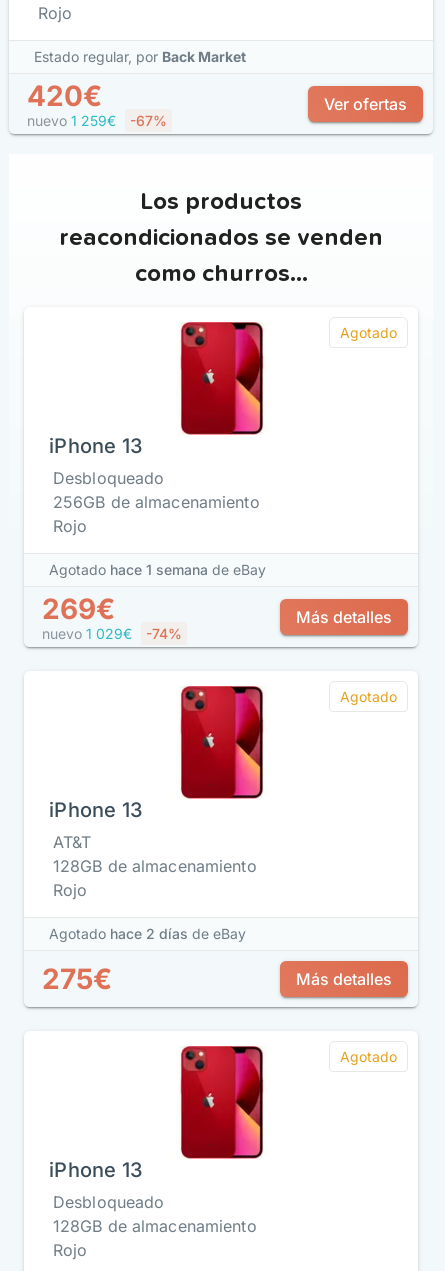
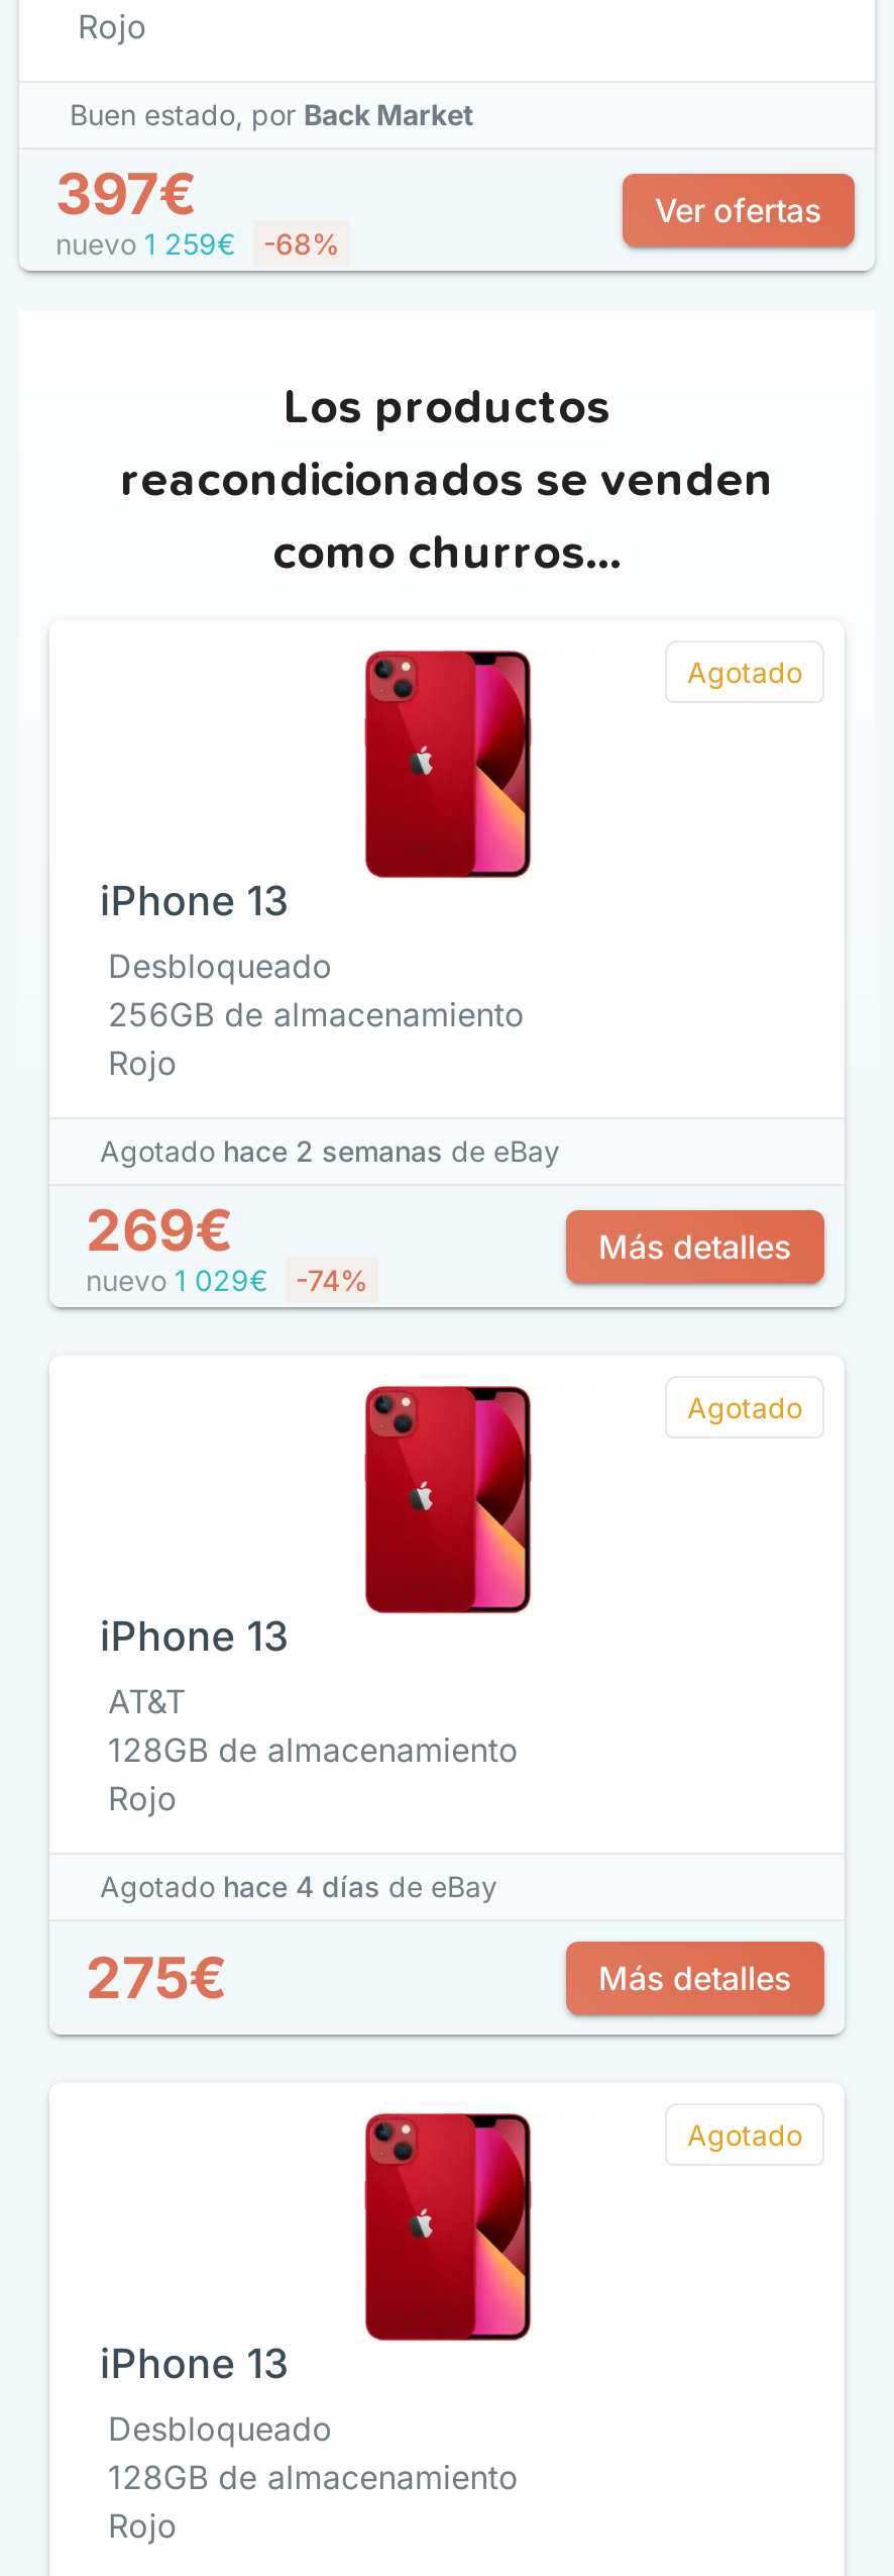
[34,48,246,65] Estado regular, por Back Market -> [70,97,473,131] Buen estado, por Back Market
[27,79,102,113] 420€ -> [55,160,197,228] 397€
[27,112,167,129] nuevo 1 259€ -67% -> [55,226,340,261] nuevo 1 259€ -68%
[49,561,266,578] Agotado hace 1 semana de eBay -> [100,1133,560,1168] Agotado hace 2 semanas de eBay
[49,925,246,942] Agotado hace 2 días de eBay -> [100,1869,497,1903] Agotado hace 4 días de eBay

